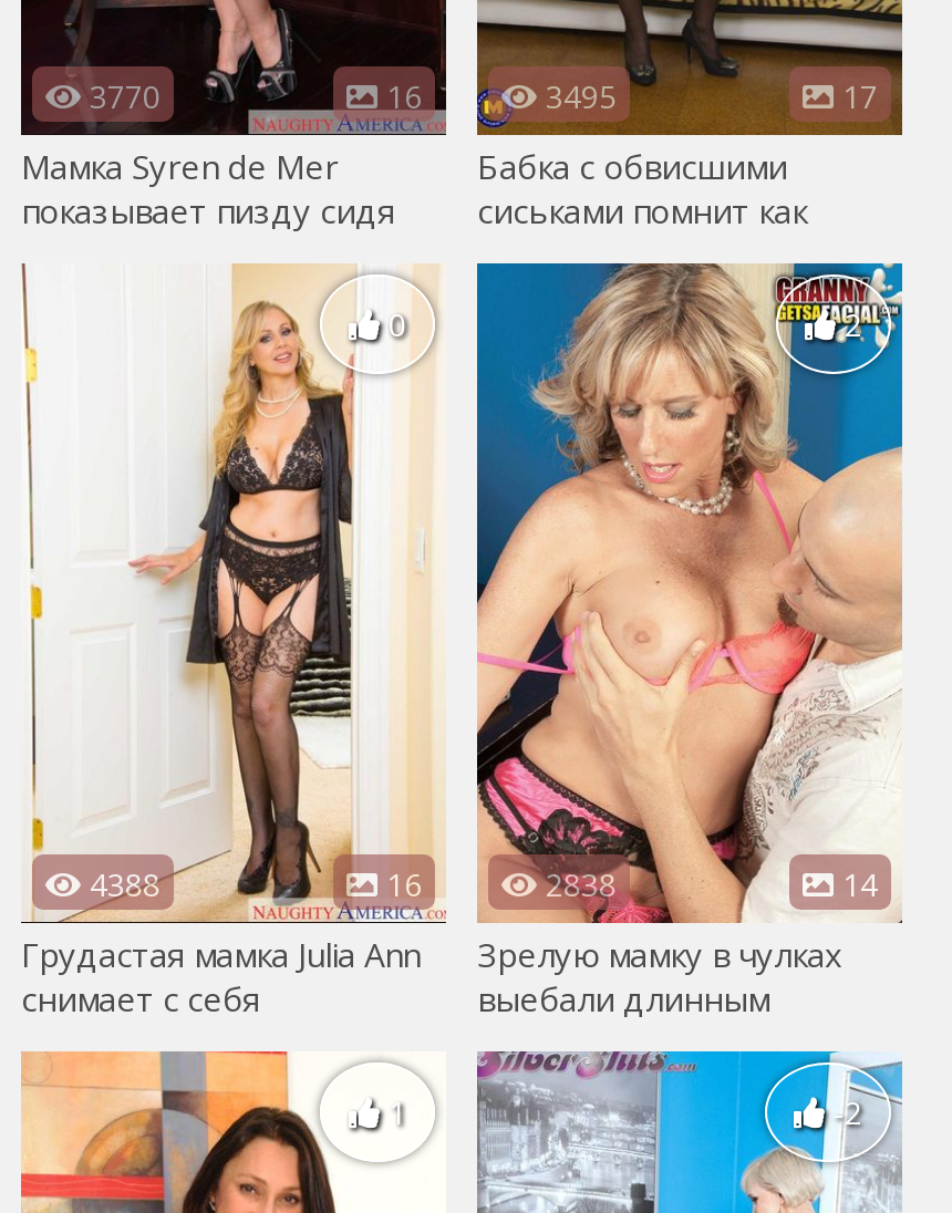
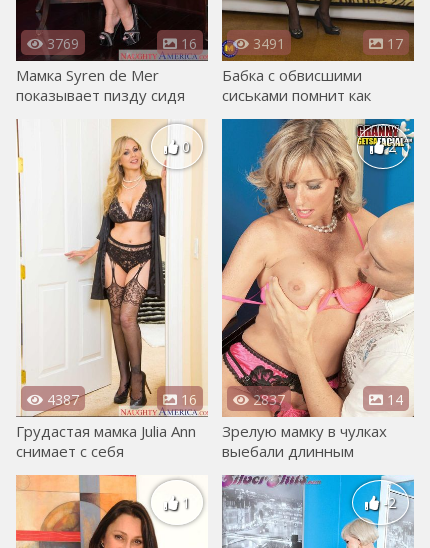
[81,75,161,117] 3770 -> [43,34,79,53] 3769
[537,75,617,117] 3495 -> [249,34,285,53] 3491
[81,863,161,905] 4388 -> [43,390,79,409] 4387
[537,863,617,905] 2838 -> [249,390,285,409] 2837

